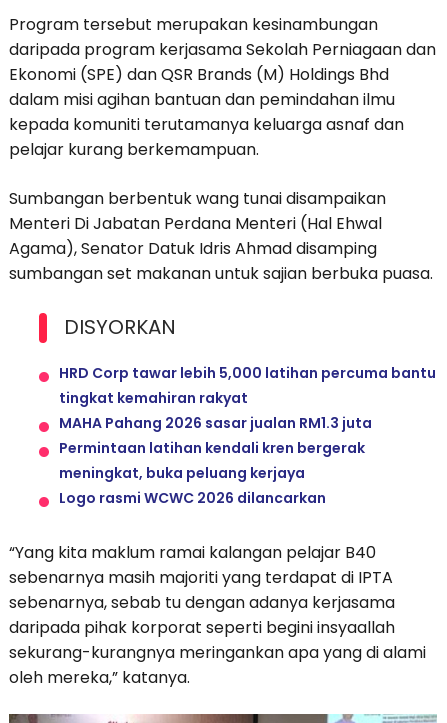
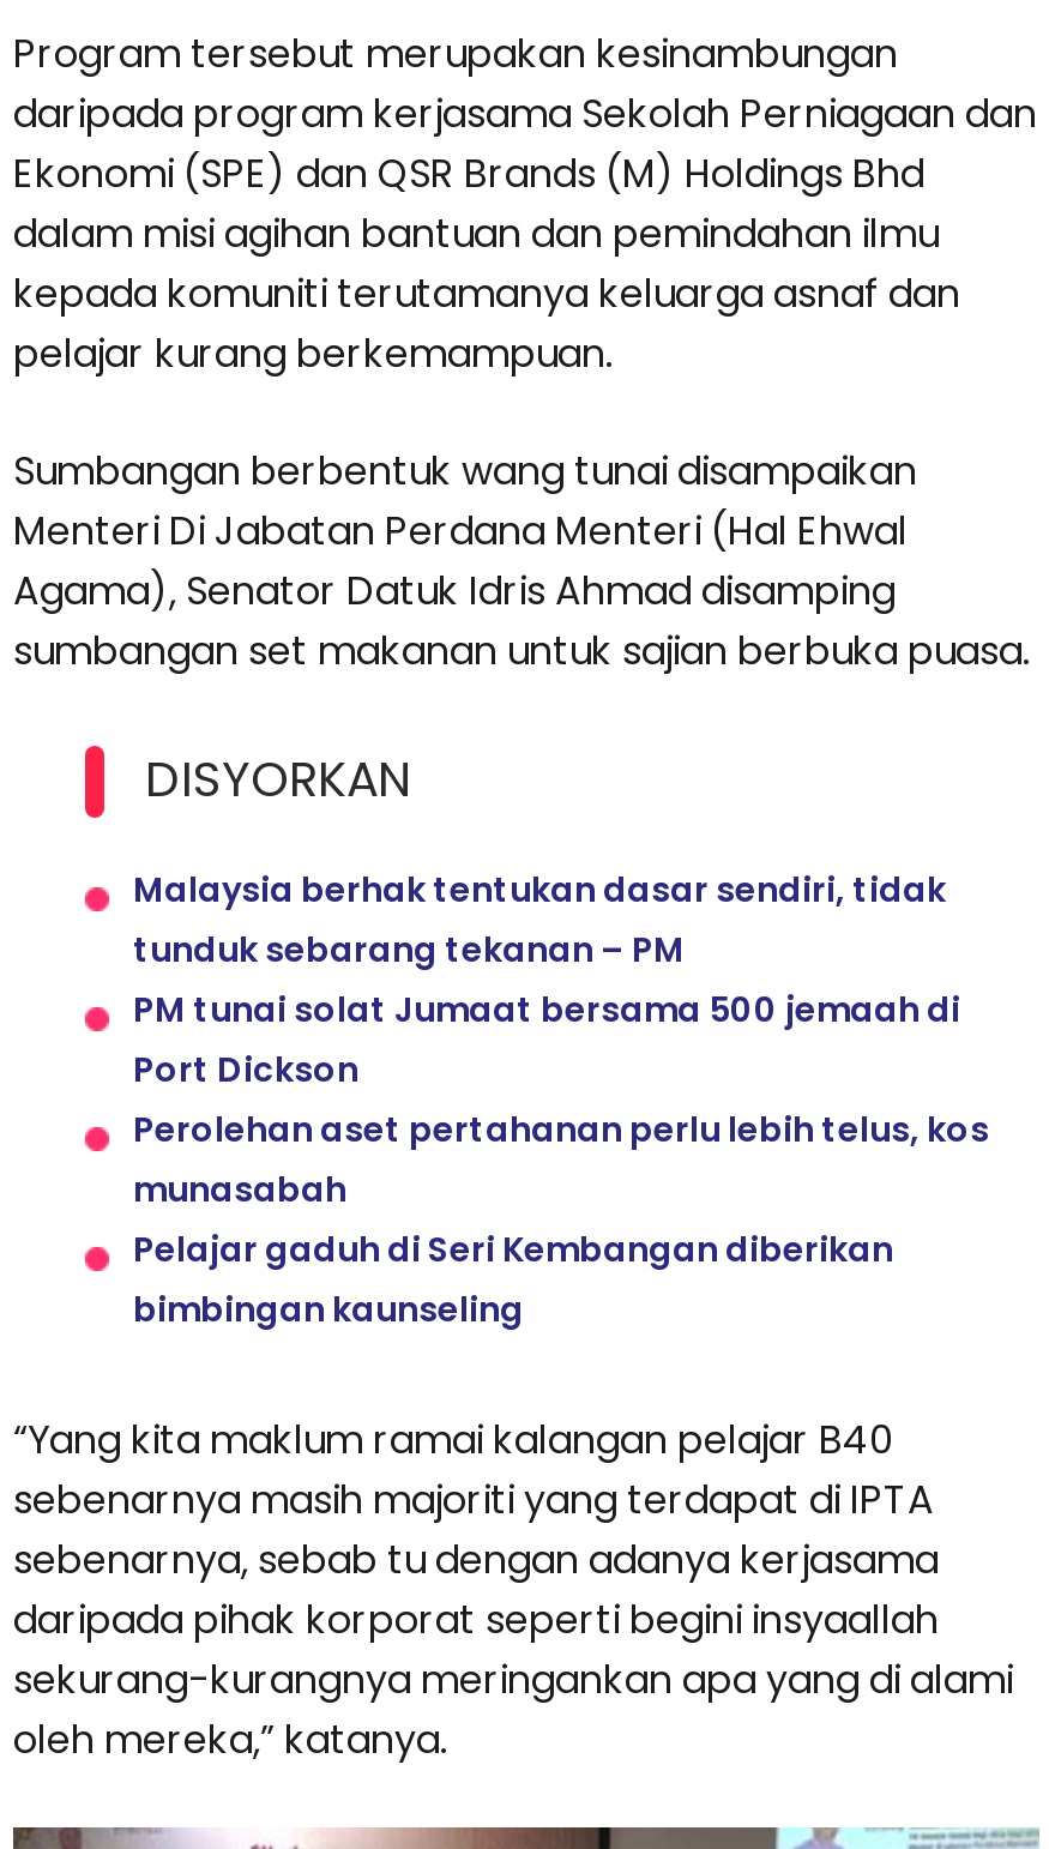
[59,363,436,508] HRD Corp tawar lebih 5,000 latihan percuma bantu | tingkat kemahiran rakyat | MAHA Pahang 2026 sasar jualan RM1.3 juta | Permintaan latihan kendali kren bergerak | meningkat, buka peluang kerjaya | Logo rasmi WCWC 2026 dilancarkan -> [133,866,989,1333] Malaysia berhak tentukan dasar sendiri, tidak | tunduk sebarang tekanan – PM | PM tunai solat Jumaat bersama 500 jemaah di | Port Dickson | Perolehan aset pertahanan perlu lebih telus, kos | munasabah | Pelajar gaduh di Seri Kembangan diberikan | bimbingan kaunseling

